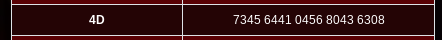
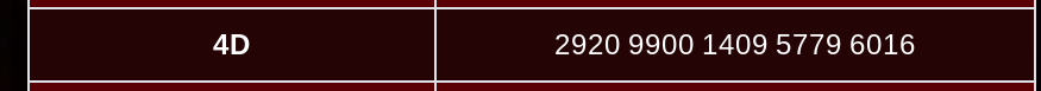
[232,13,384,27] 7345 6441 0456 8043 6308 -> [554,28,916,61] 2920 9900 1409 5779 6016

